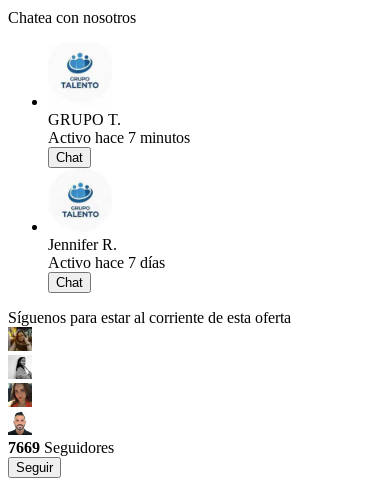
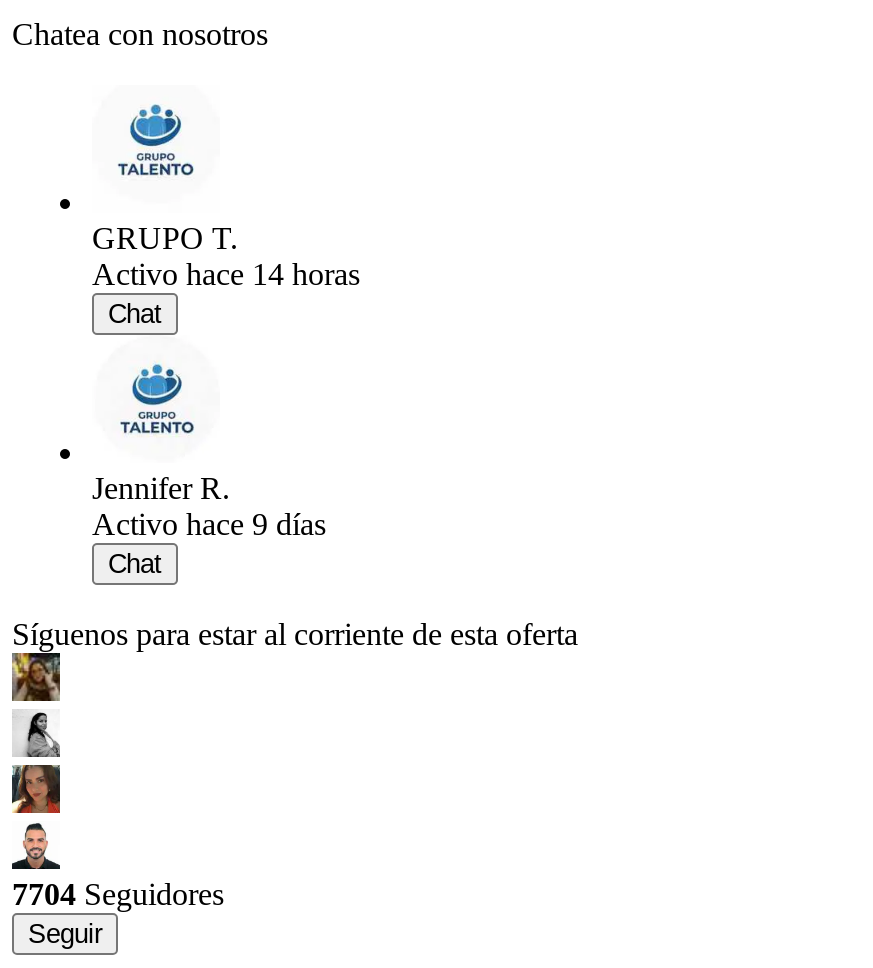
[48,129,190,146] Activo hace 7 minutos -> [92,257,360,291] Activo hace 14 horas
[48,254,165,271] Activo hace 7 días -> [92,507,326,541] Activo hace 9 días
[8,439,114,456] 7669 Seguidores -> [12,877,224,911] 7704 Seguidores

